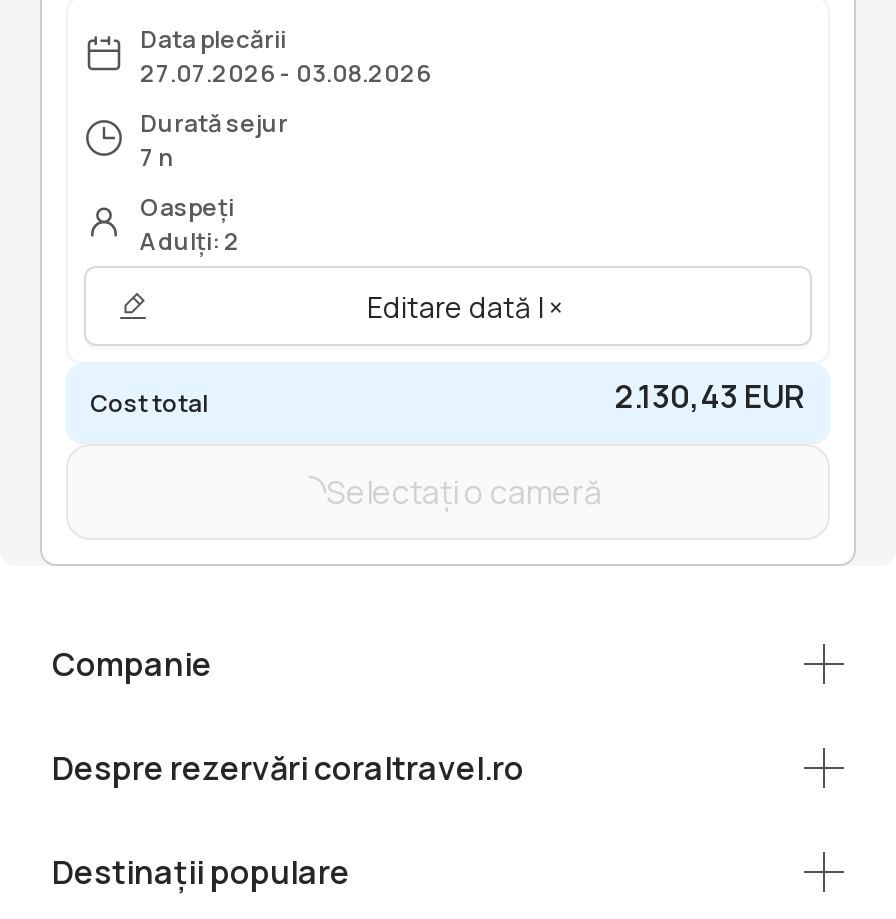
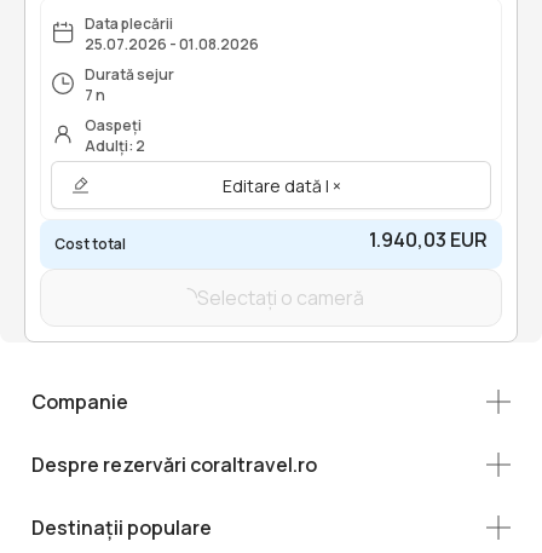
[140,56,432,90] 27.07.2026 - 03.08.2026 -> [85,34,259,54] 25.07.2026 - 01.08.2026
[614,374,806,418] 2.130,43 EUR -> [369,226,488,253] 1.940,03 EUR

